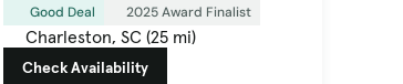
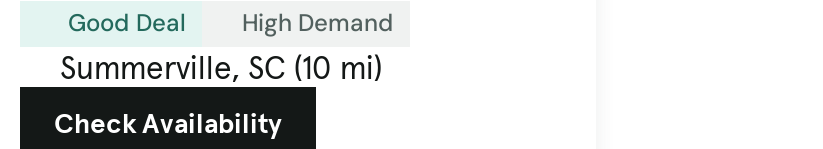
[25,3,251,48] 2025 Award Finalist | Charleston, SC (25 mi) -> [60,6,394,86] High Demand | Summerville, SC (10 mi)

